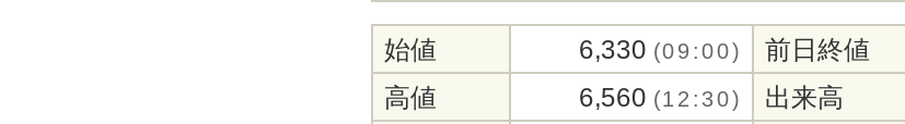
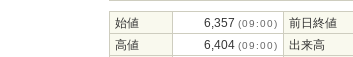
[579,35,870,65] 6,330 (09:00) 前日終値 -> [204,16,337,30] 6,357 (09:00) 前日終値
[579,83,844,113] 6,560 (12:30) 出来高 -> [204,38,325,52] 6,404 (09:00) 出来高

